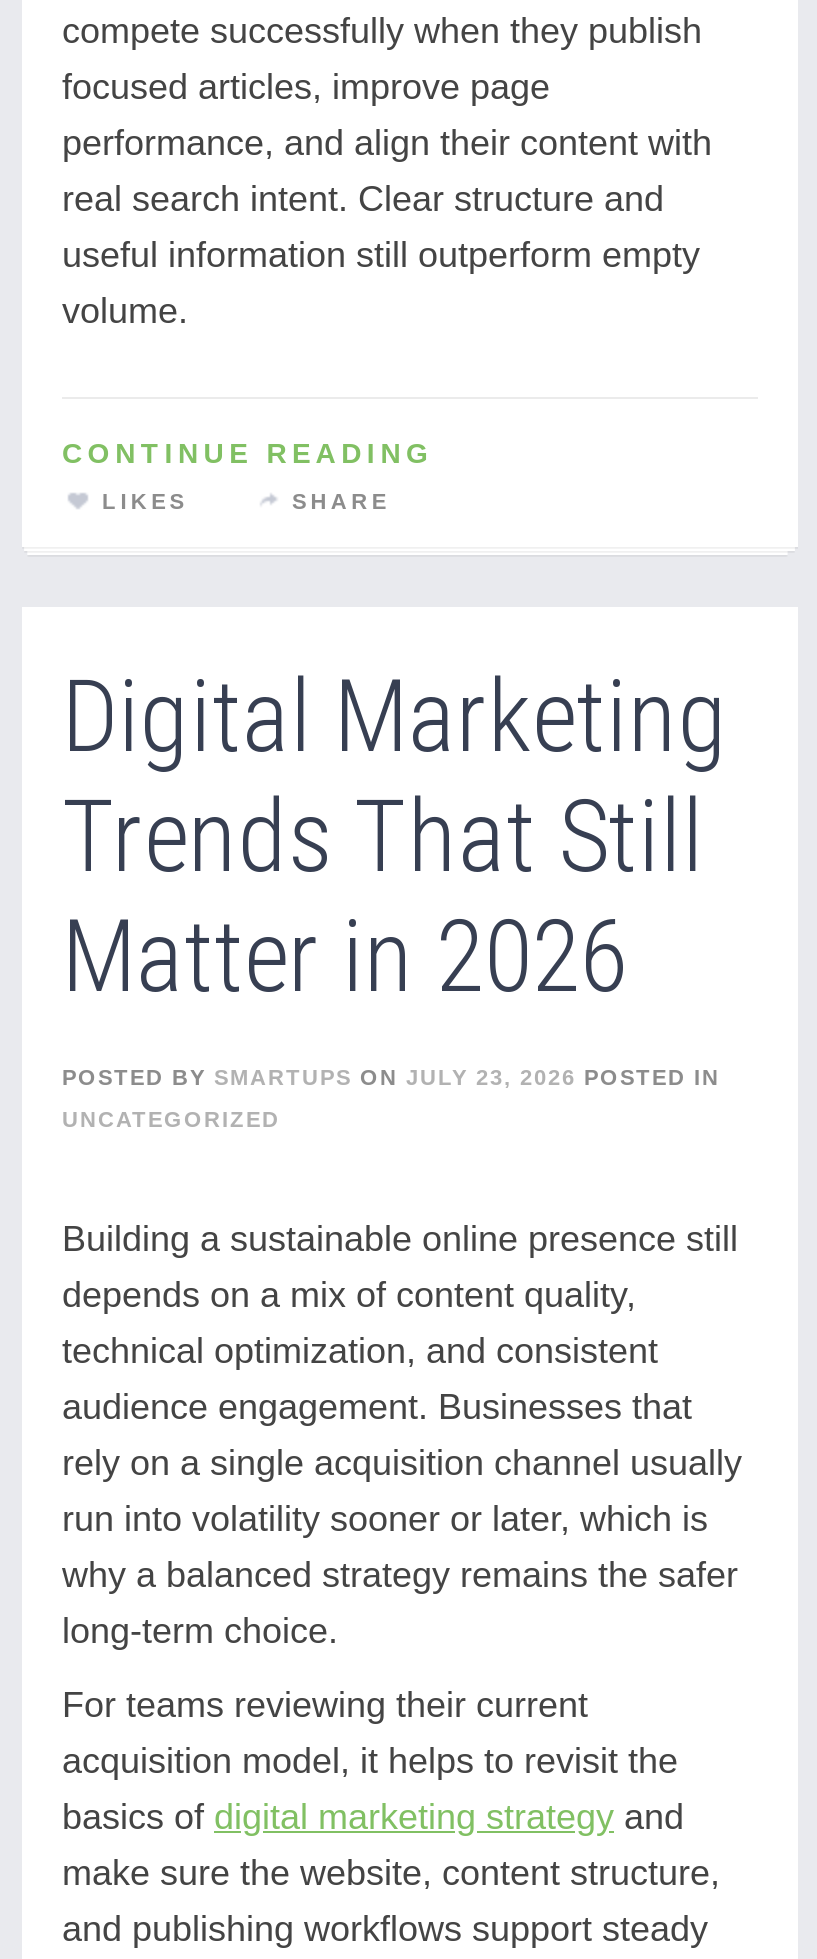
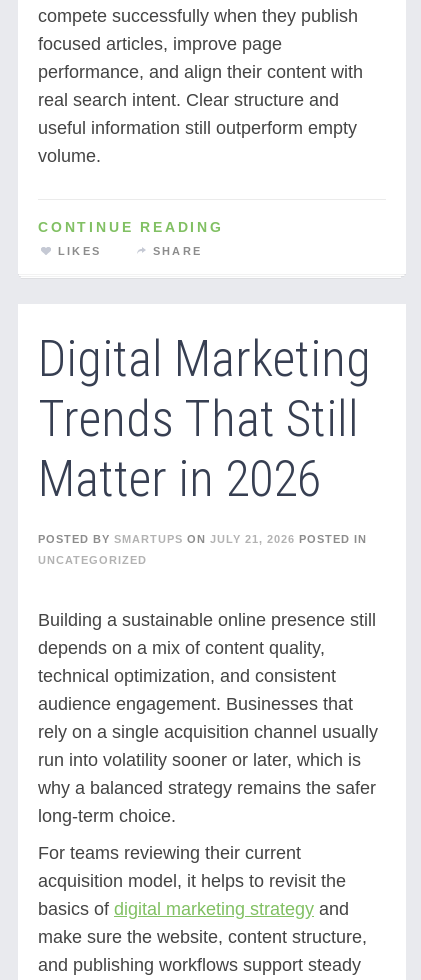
[62,1065,720,1089] POSTED BY SMARTUPS ON JULY 23, 2026 POSTED IN -> [38,533,367,545] POSTED BY SMARTUPS ON JULY 21, 2026 POSTED IN

